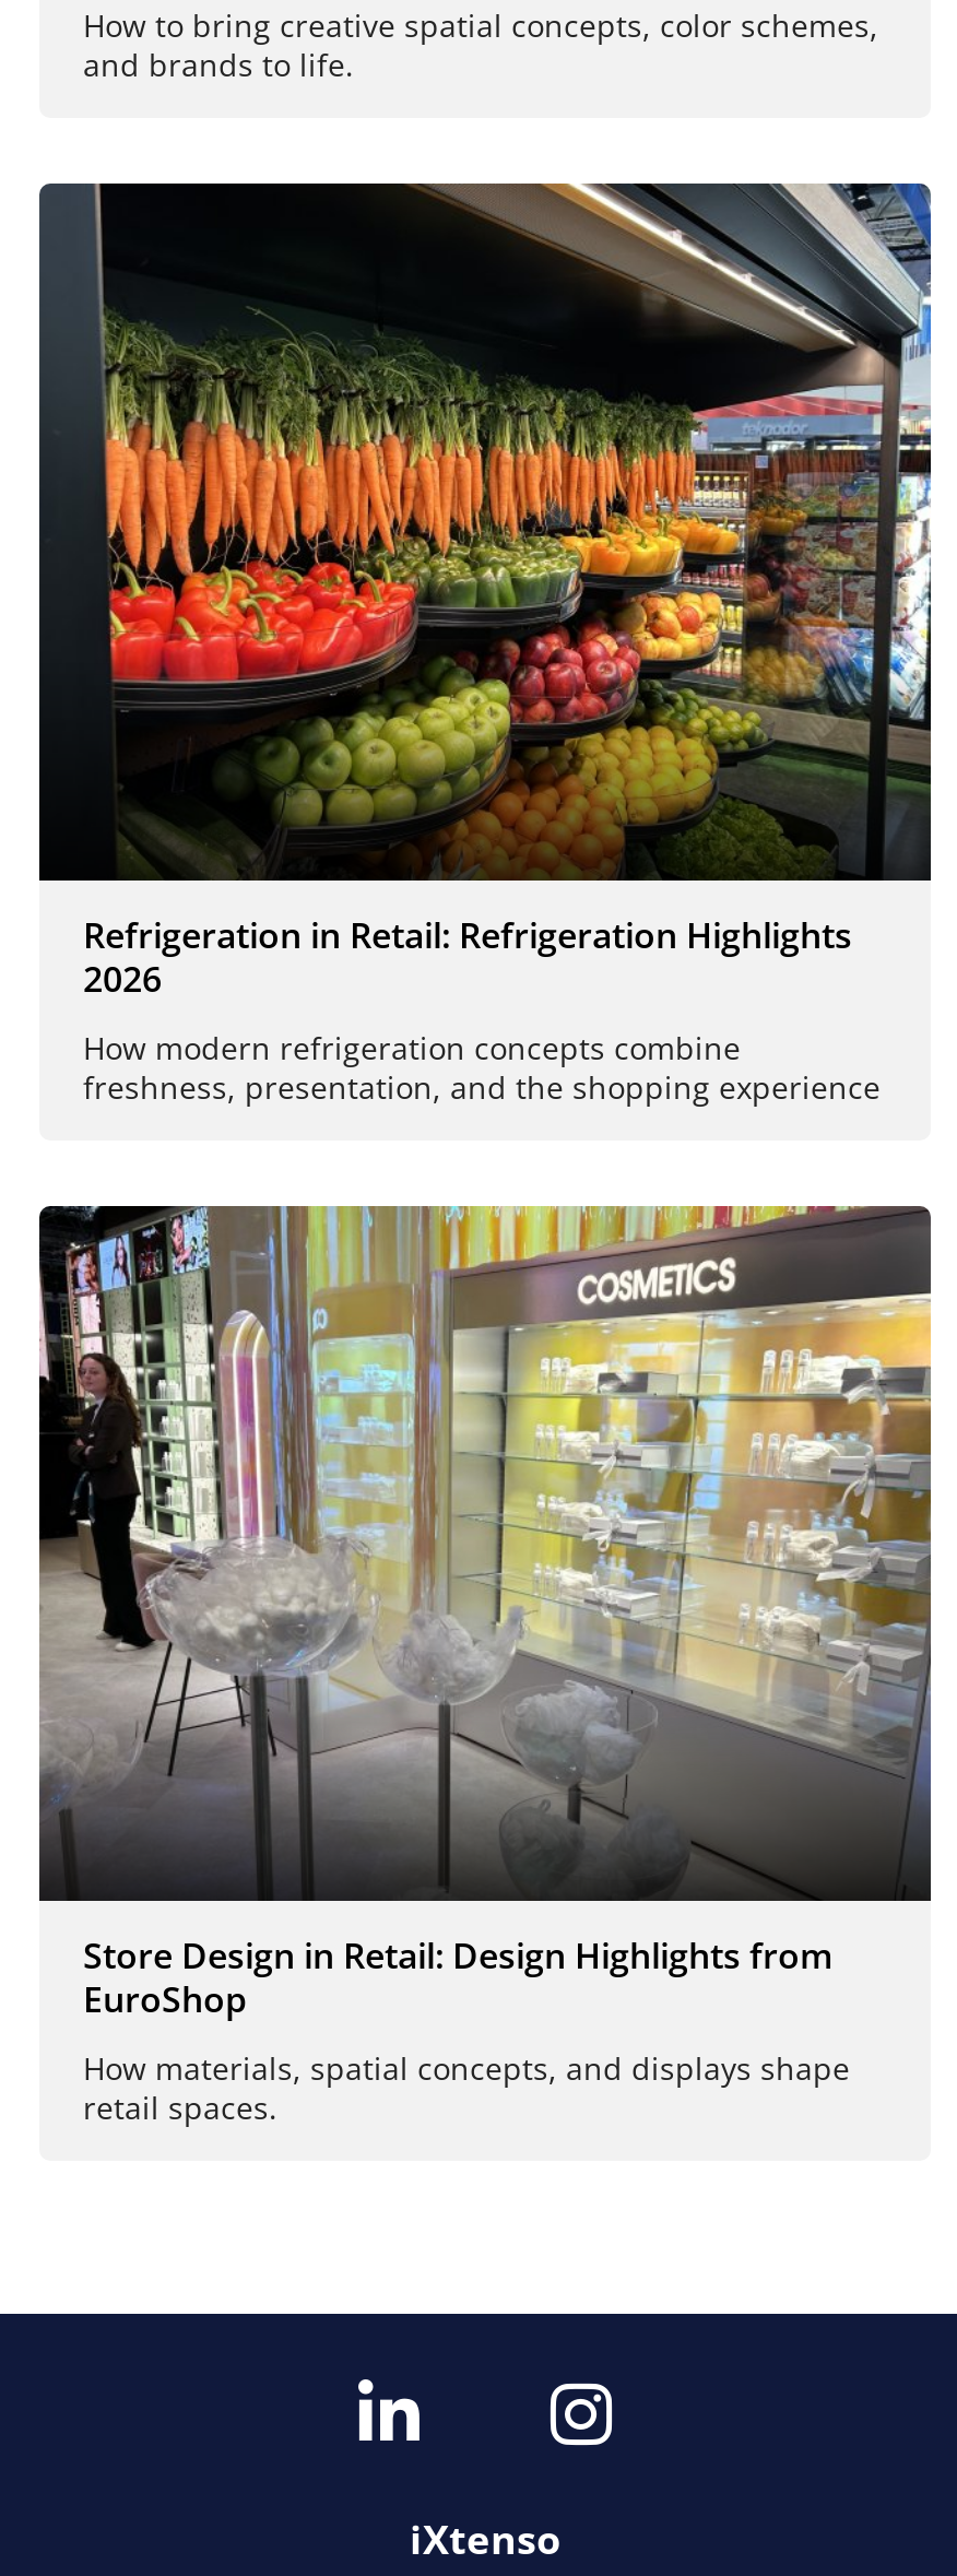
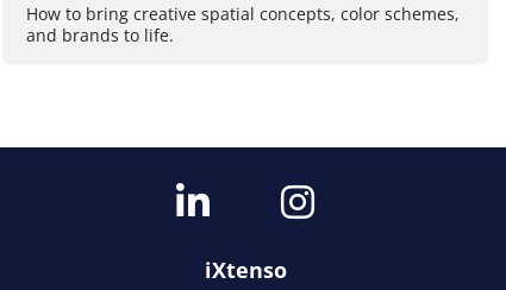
[37,181,933,1107] [image] | Refrigeration in Retail: Refrigeration Highlights | 2026 | How modern refrigeration concepts combine | freshness, presentation, and the shopping experience -> none
[37,1204,933,2129] [image] | Store Design in Retail: Design Highlights from | EuroShop | How materials, spatial concepts, and displays shape | retail spaces. -> none

